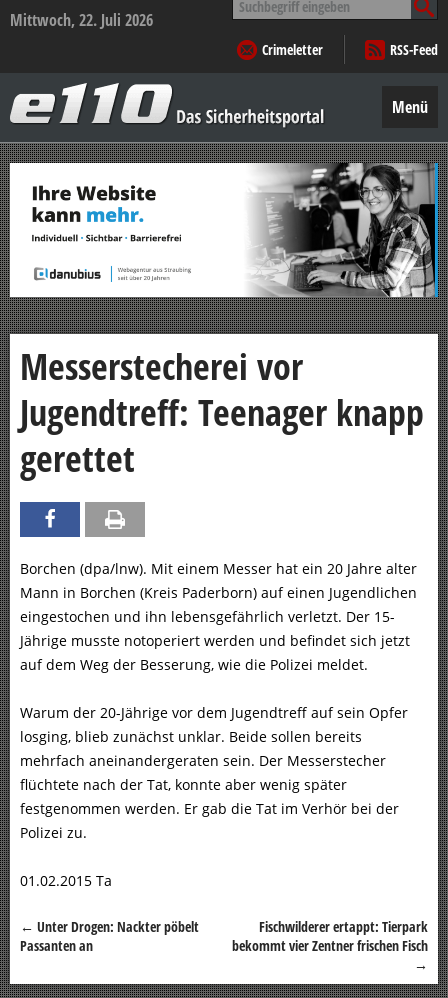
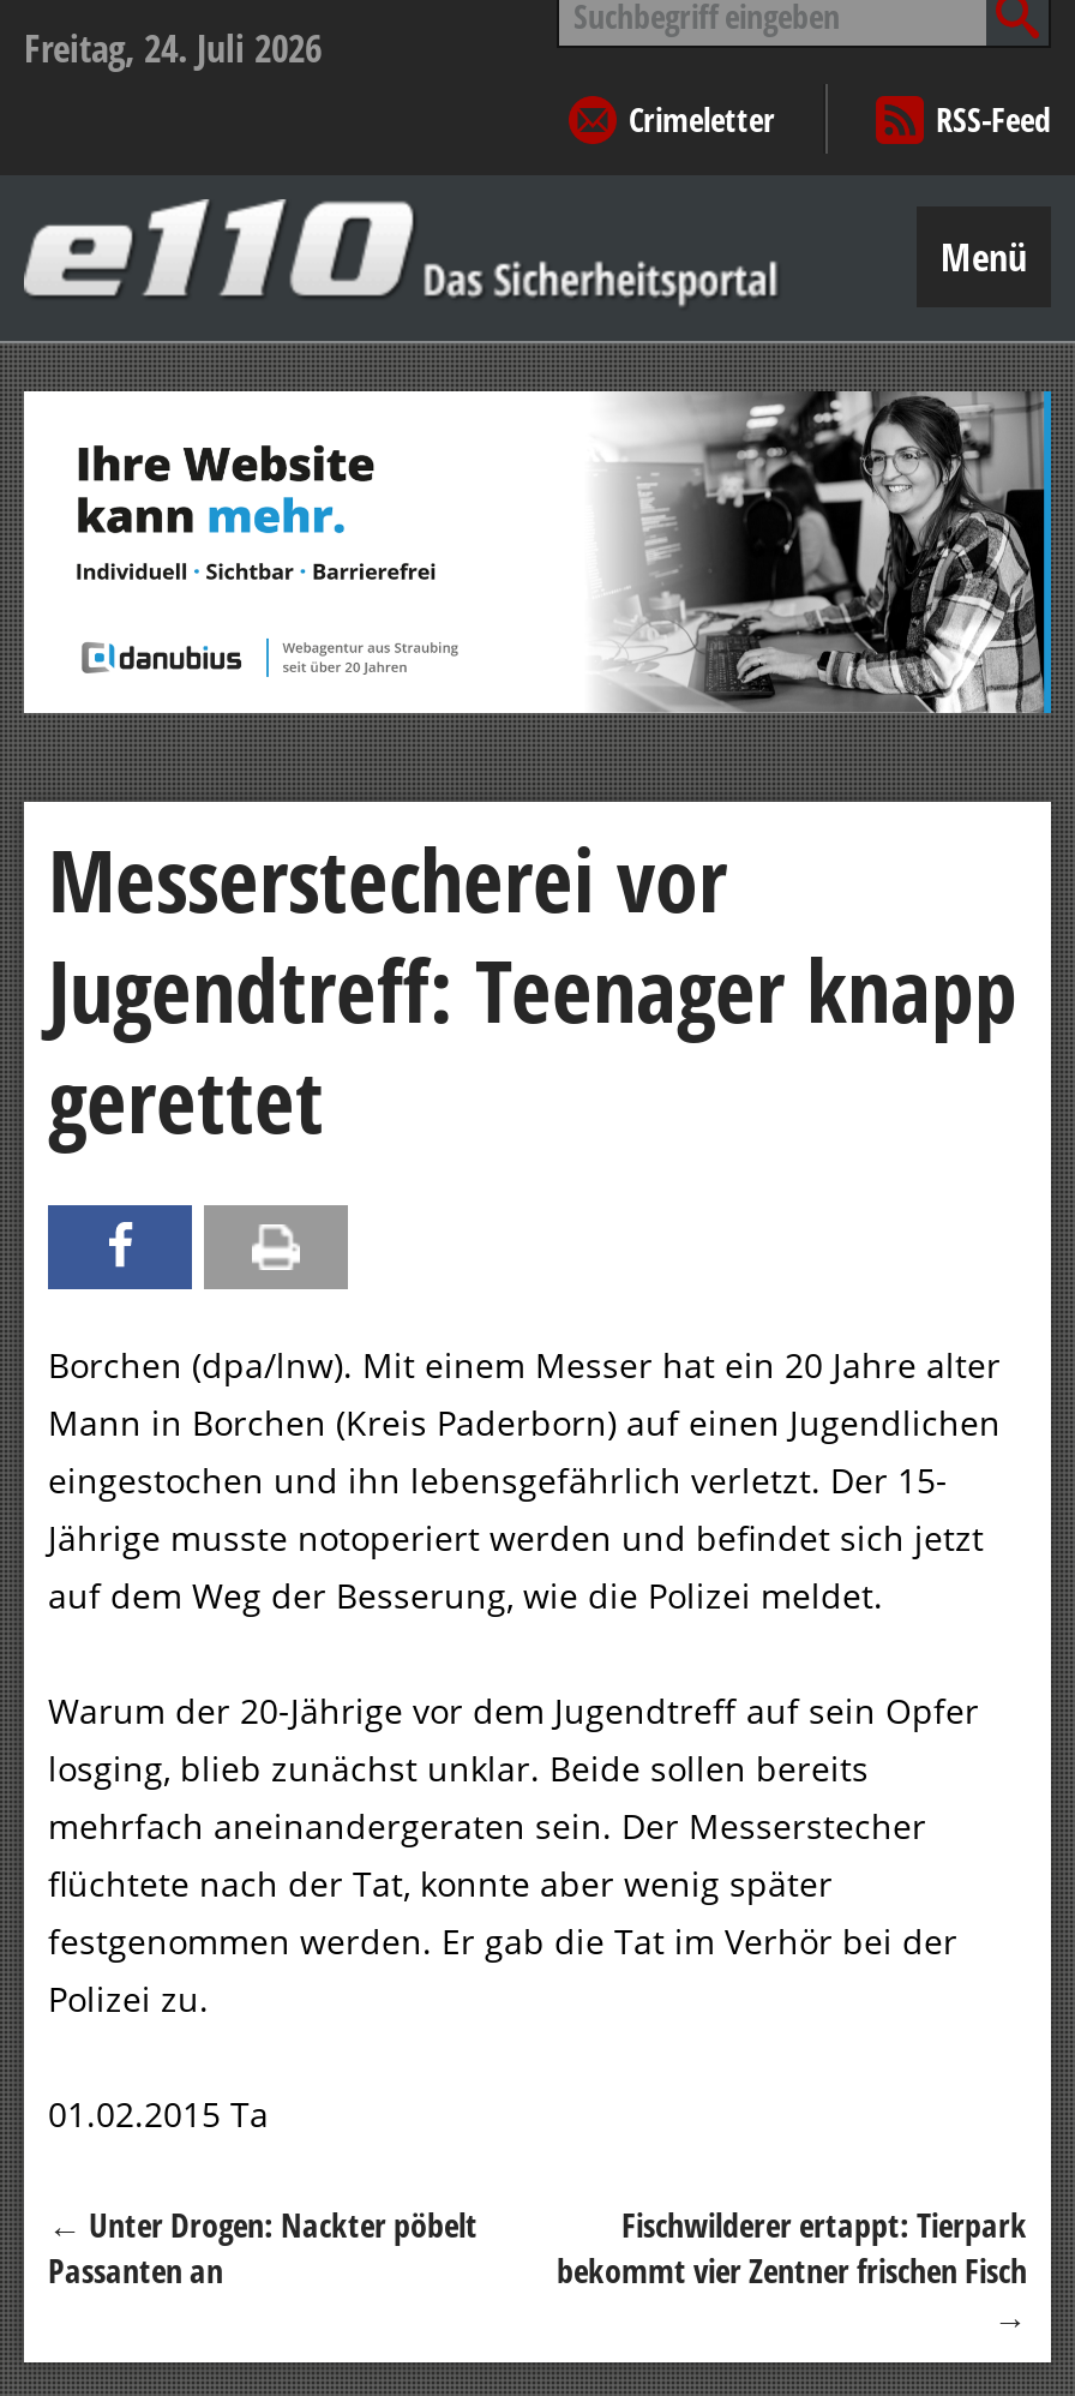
[10,9,153,31] Mittwoch, 22. Juli 2026 -> [24,22,322,74] Freitag, 24. Juli 2026

